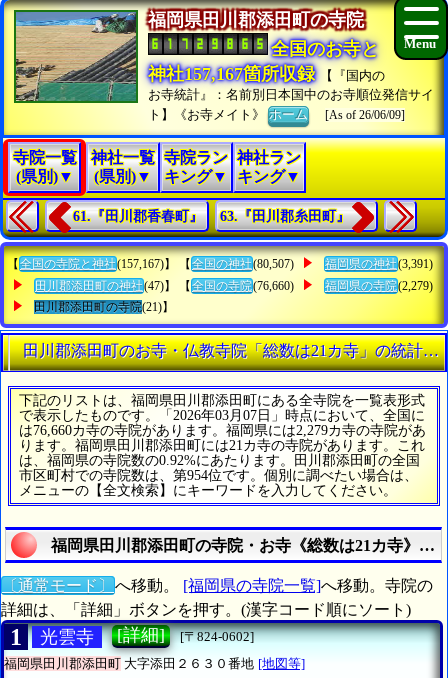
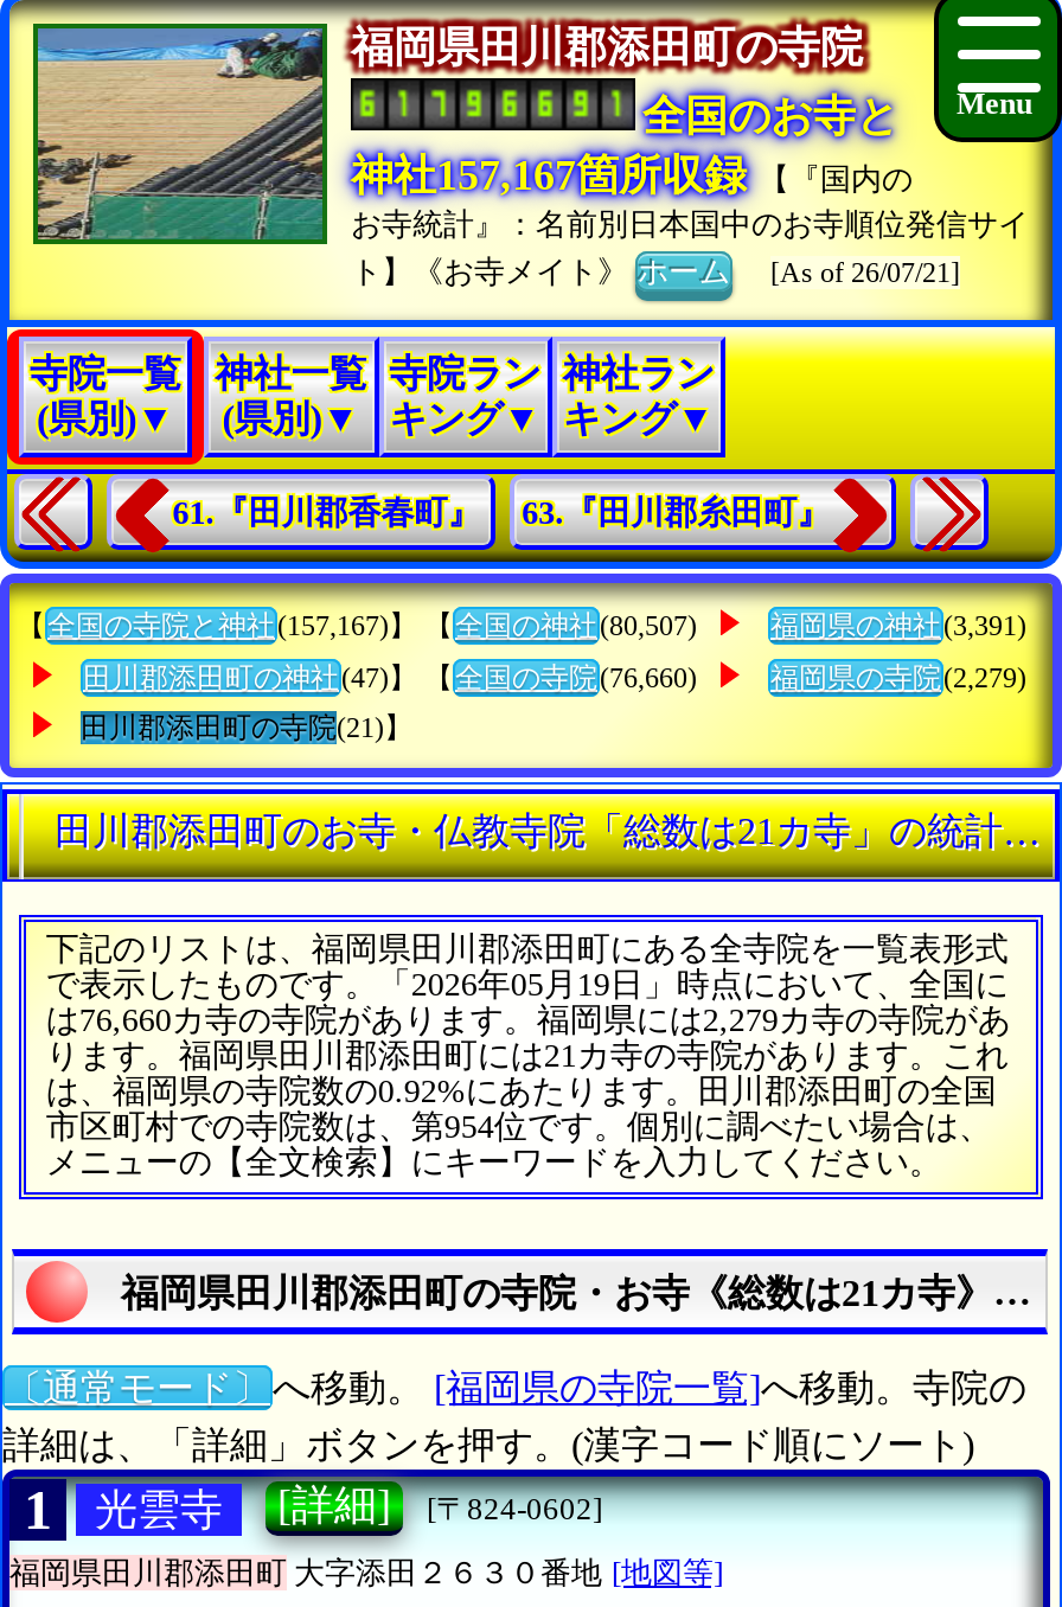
[325,108,405,122] [As of 26/06/09] -> [770,256,960,289] [As of 26/07/21]
[19,408,425,423] で表示したものです。「2026年03月07日」時点において、全国に -> [46,968,1008,1004] で表示したものです。「2026年05月19日」時点において、全国に

